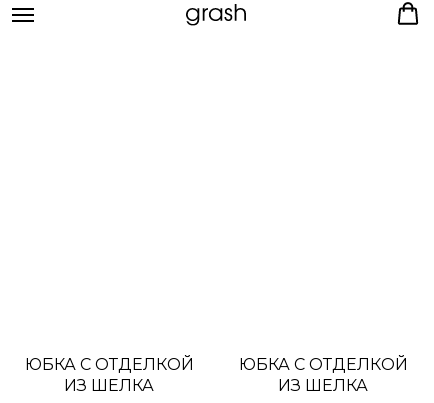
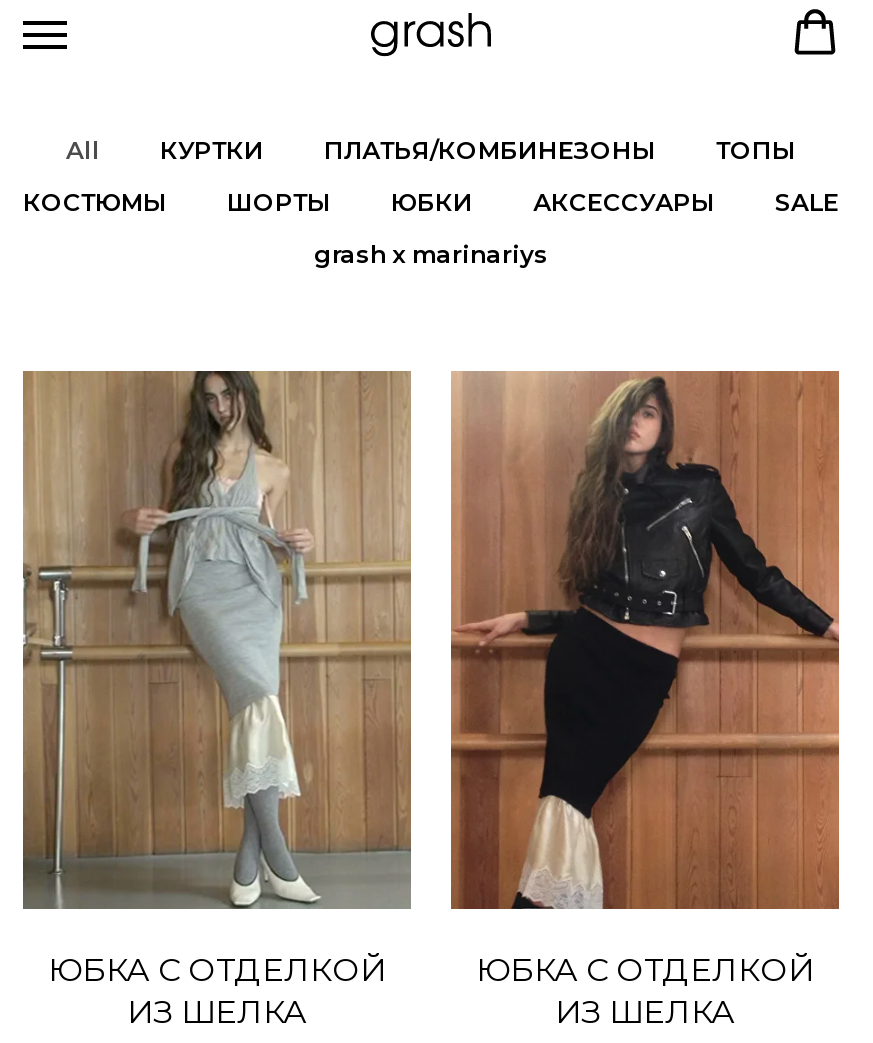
none -> [21,369,413,911] [image]
none -> [23,135,839,269] All | КУРТКИ | ПЛАТЬЯ/КОМБИНЕЗОНЫ | ТОПЫ | КОСТЮМЫ | ШОРТЫ | ЮБКИ | АКСЕССУАРЫ | SALE | grash х marinariys
none -> [449,369,841,911] [image]

